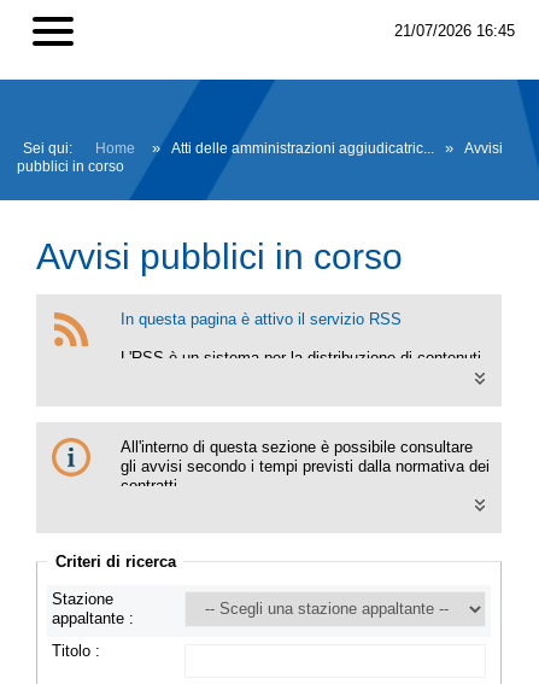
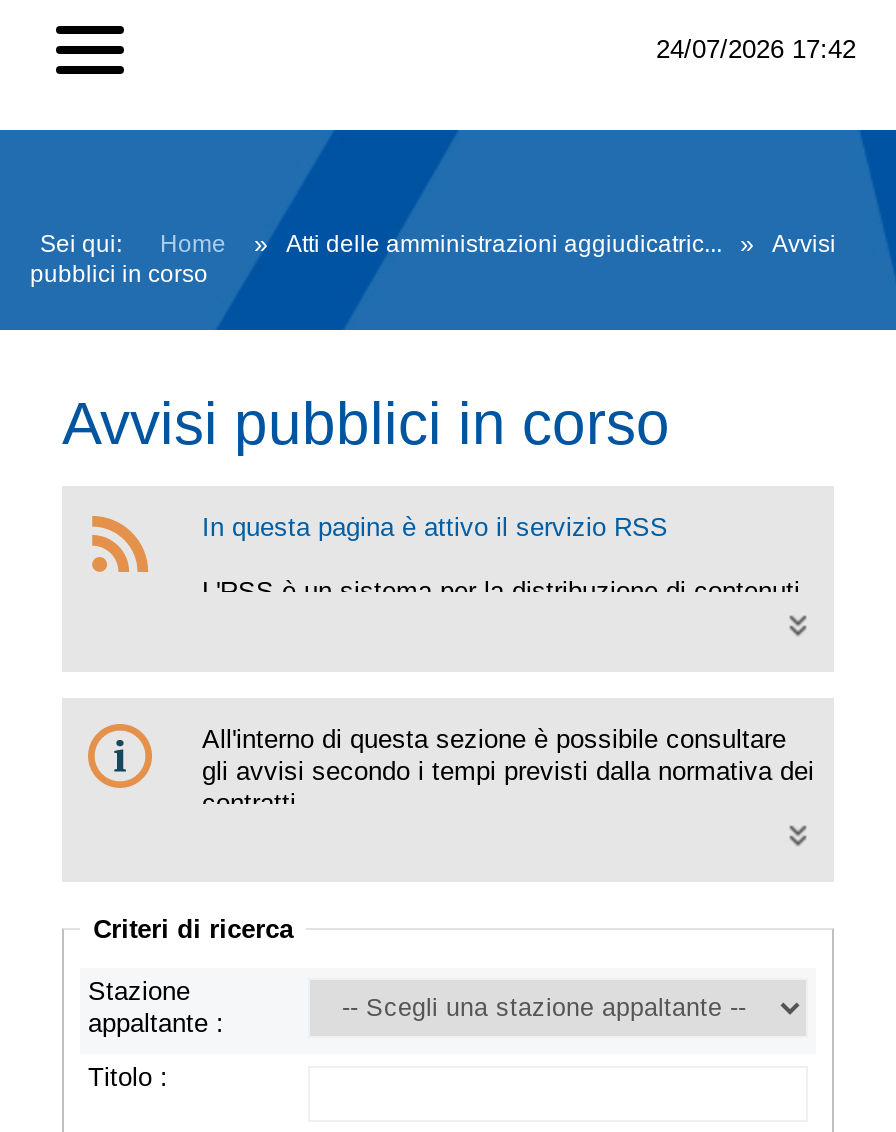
[394,22,515,40] 21/07/2026 16:45 -> [656,34,856,64] 24/07/2026 17:42

